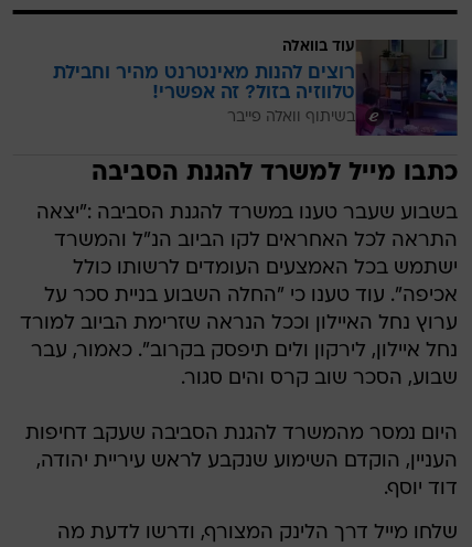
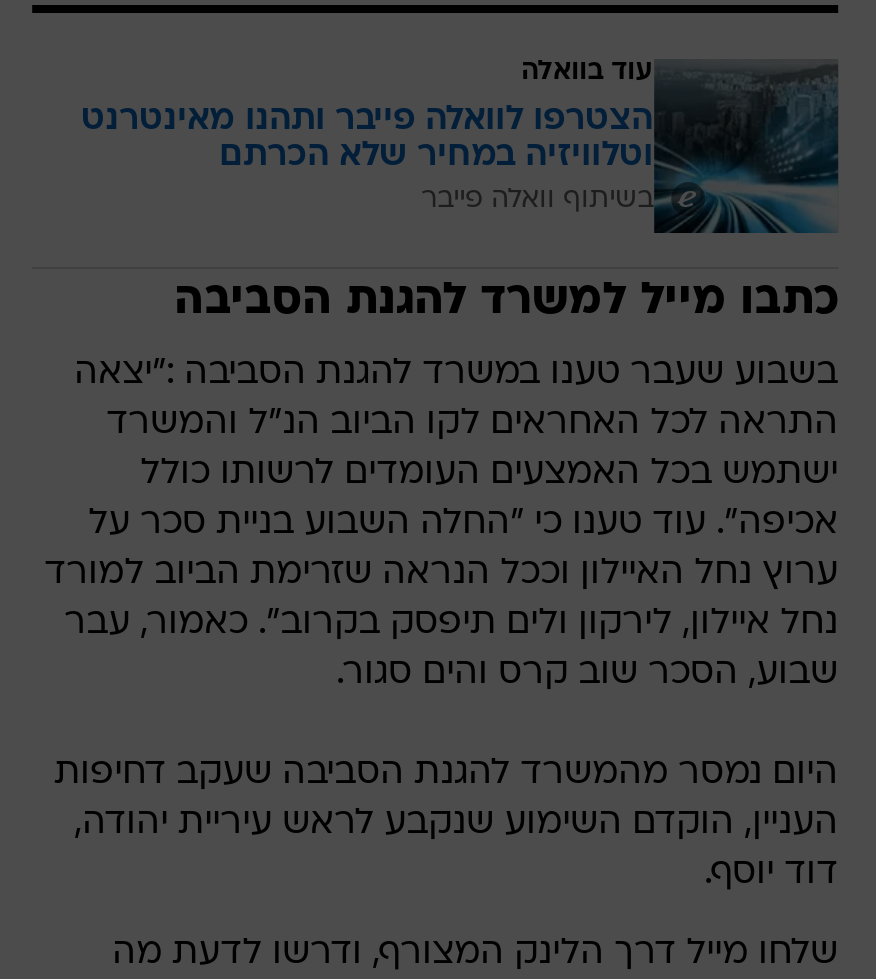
[53,40,458,137] [image] | רוצים להנות מאינטרנט מהיר וחבילת | טלווזיה בזול? זה אפשרי! -> [81,61,839,235] [image] | הצטרפו לוואלה פייבר ותהנו מאינטרנט | וטלוויזיה במחיר שלא הכרתם

